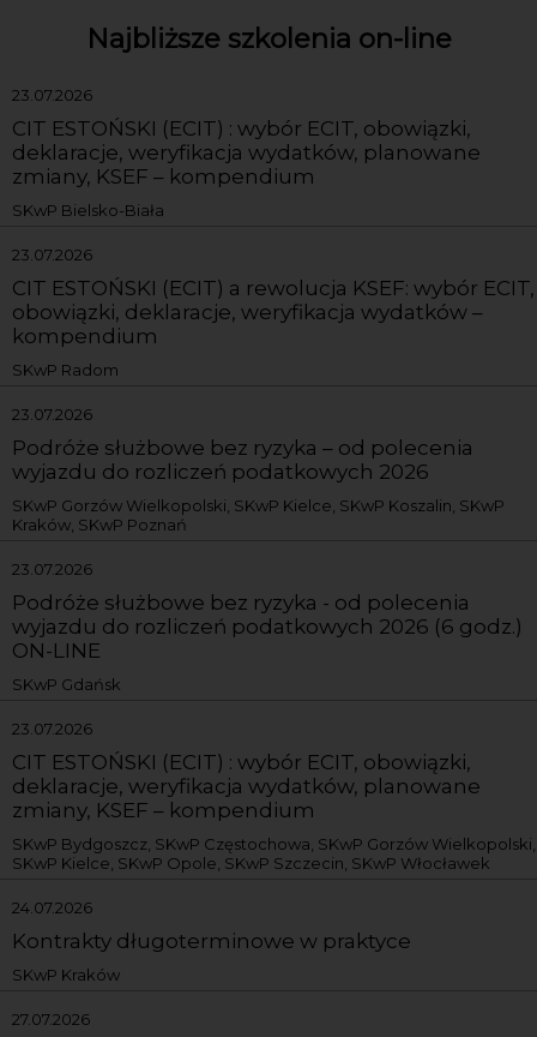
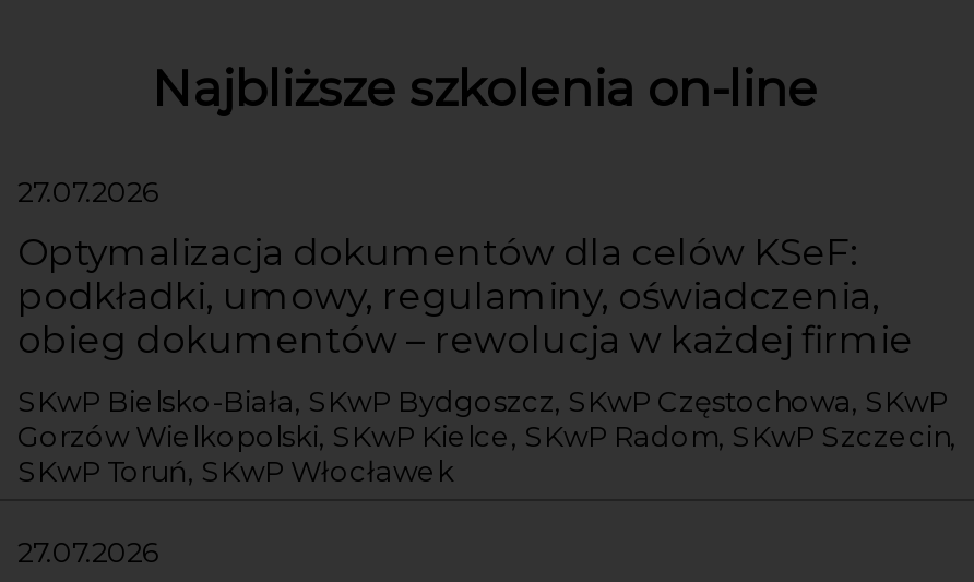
[12,85,536,984] 23.07.2026 | CIT ESTOŃSKI (ECIT) : wybór ECIT, obowiązki, | deklaracje, weryfikacja wydatków, planowane | zmiany, KSEF – kompendium | SKwP Bielsko-Biała | 23.07.2026 | CIT ESTOŃSKI (ECIT) a rewolucja KSEF: wybór ECIT, | obowiązki, deklaracje, weryfikacja wydatków – | kompendium | SKwP Radom | 23.07.2026 | Podróże służbowe bez ryzyka – od polecenia | wyjazdu do rozliczeń podatkowych 2026 | SKwP Gorzów Wielkopolski, SKwP Kielce, SKwP Koszalin, SKwP | Kraków, SKwP Poznań | 23.07.2026 | Podróże służbowe bez ryzyka - od polecenia | wyjazdu do rozliczeń podatkowych 2026 (6 godz.) | ON-LINE | SKwP Gdańsk | 23.07.2026 | CIT ESTOŃSKI (ECIT) : wybór ECIT, obowiązki, | deklaracje, weryfikacja wydatków, planowane | zmiany, KSEF – kompendium | SKwP Bydgoszcz, SKwP Częstochowa, SKwP Gorzów Wielkopolski, | SKwP Kielce, SKwP Opole, SKwP Szczecin, SKwP Włocławek | 24.07.2026 | Kontrakty długoterminowe w praktyce | SKwP Kraków -> [17,173,957,487] 27.07.2026 | Optymalizacja dokumentów dla celów KSeF: | podkładki, umowy, regulaminy, oświadczenia, | obieg dokumentów – rewolucja w każdej firmie | SKwP Bielsko-Biała, SKwP Bydgoszcz, SKwP Częstochowa, SKwP | Gorzów Wielkopolski, SKwP Kielce, SKwP Radom, SKwP Szczecin, | SKwP Toruń, SKwP Włocławek

